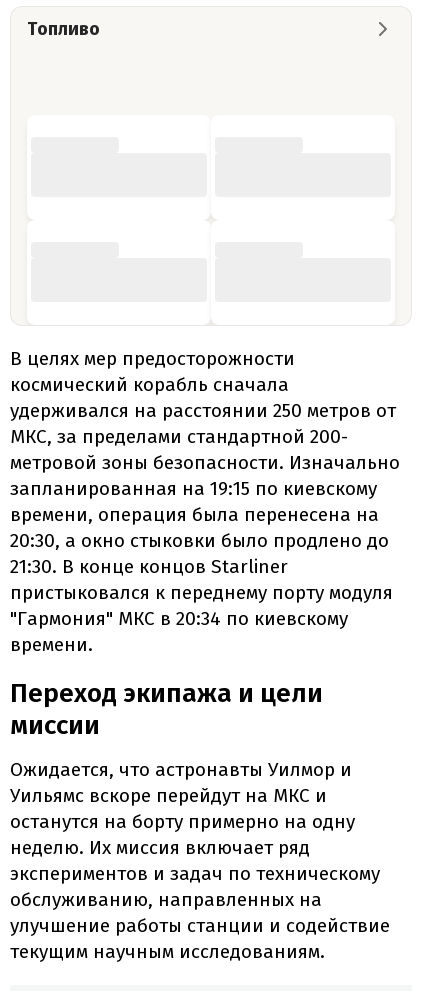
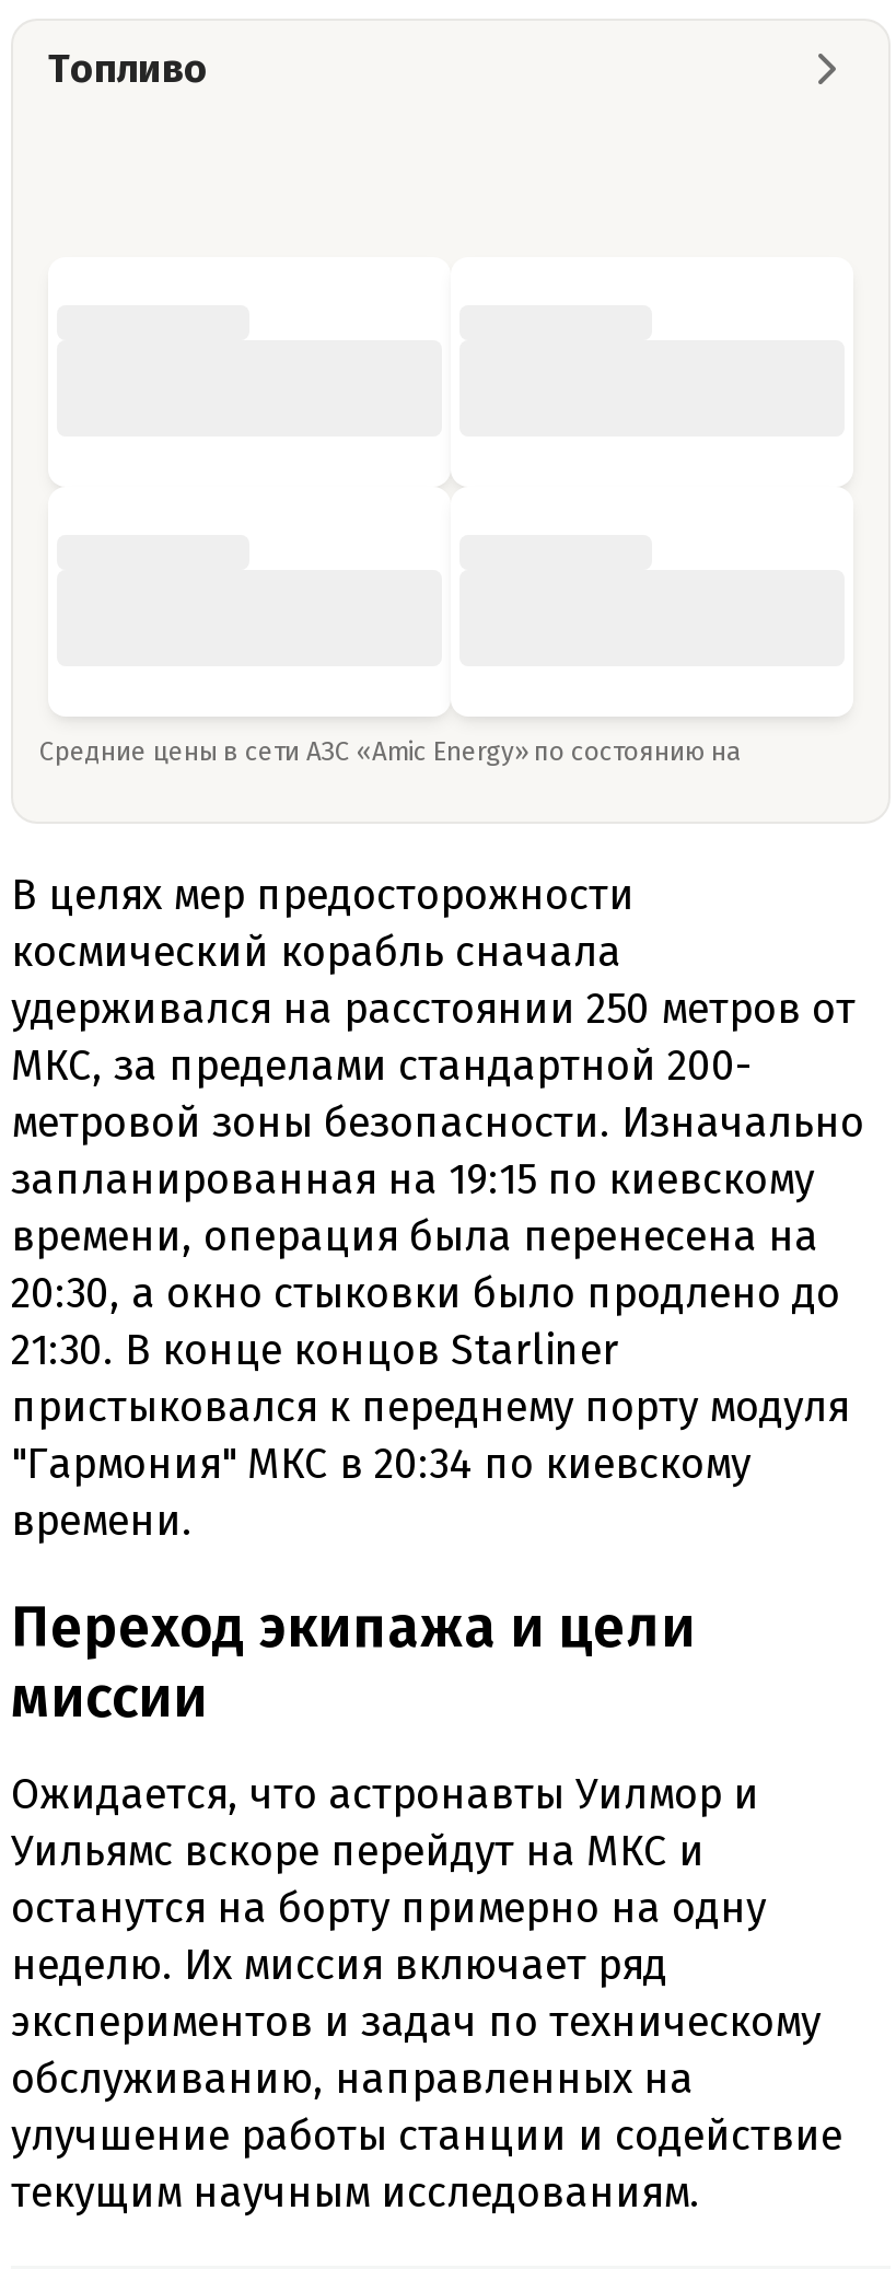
none -> [39,735,748,766] Средние цены в сети АЗС «Amic Energy» по состоянию на

